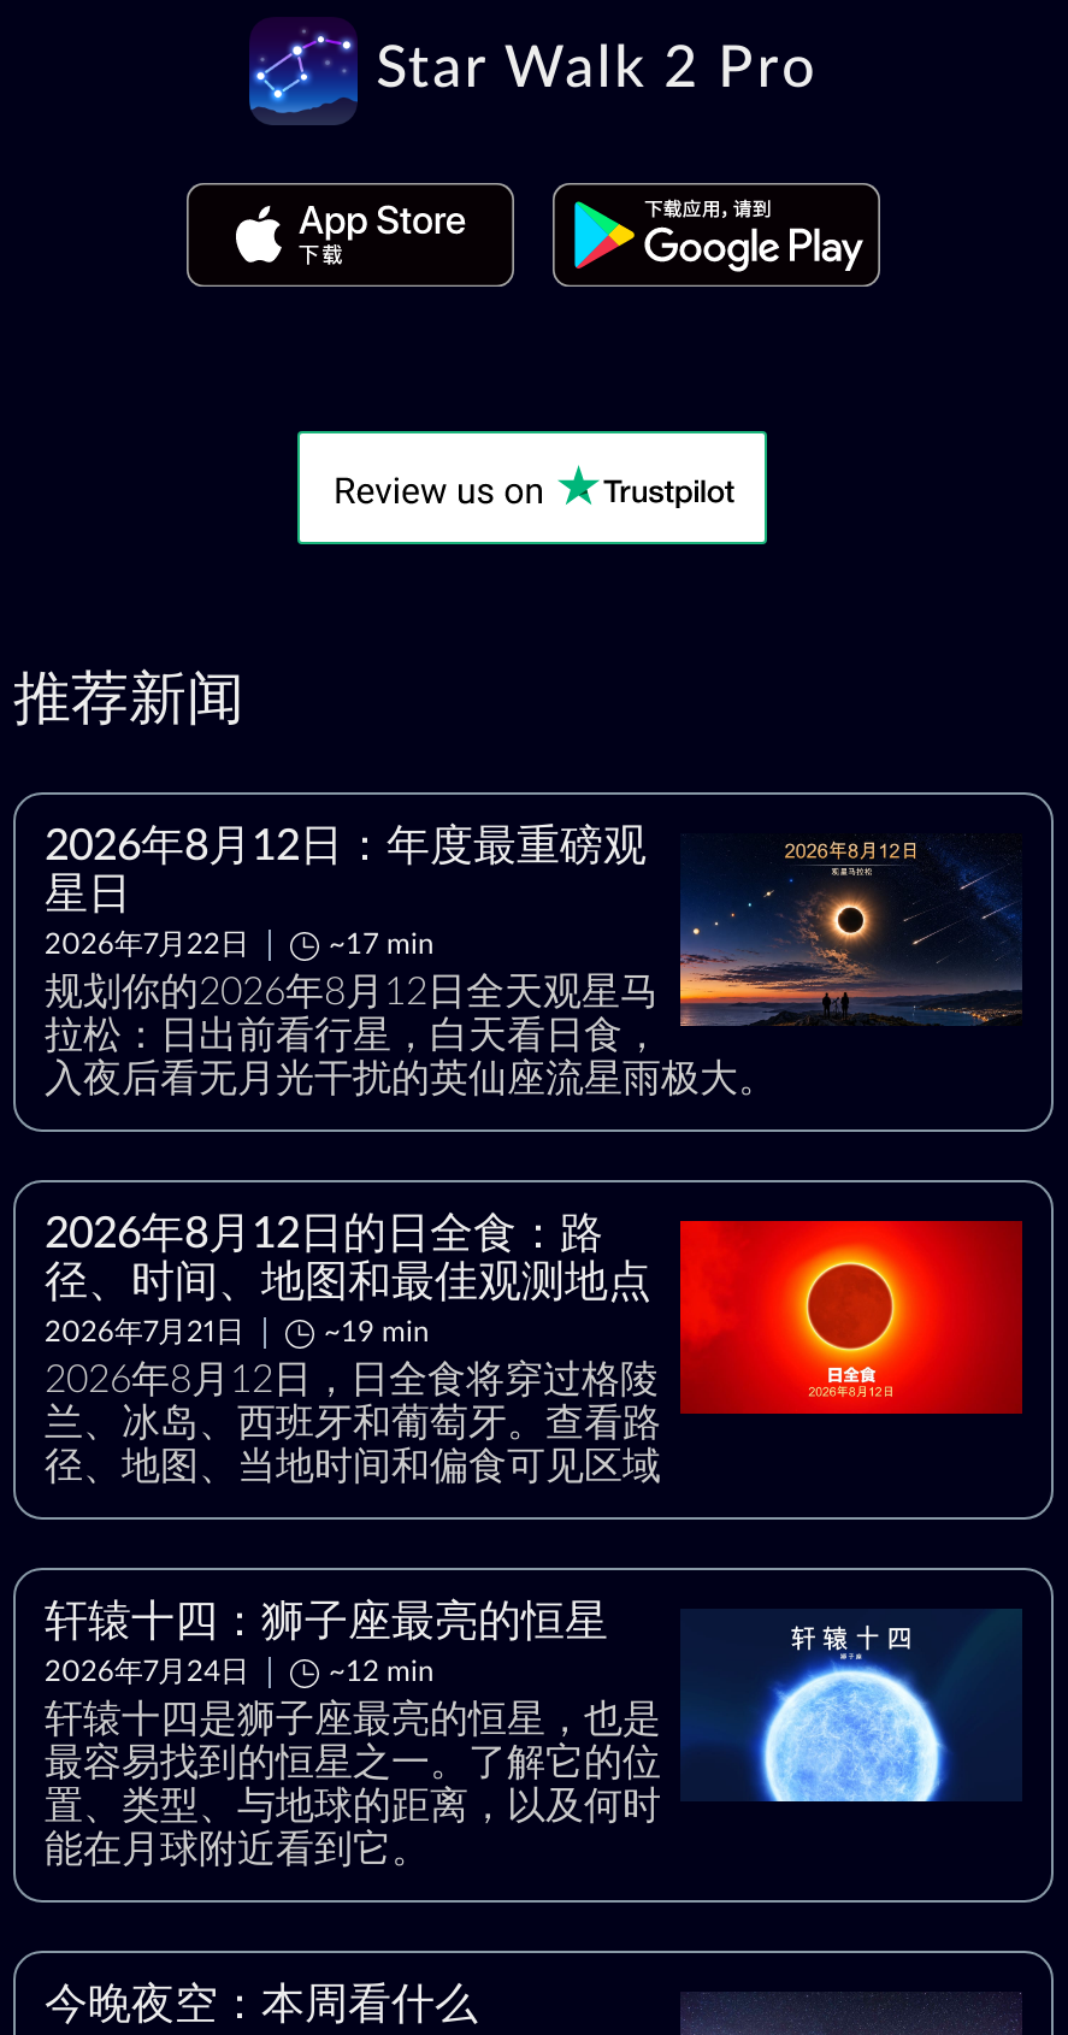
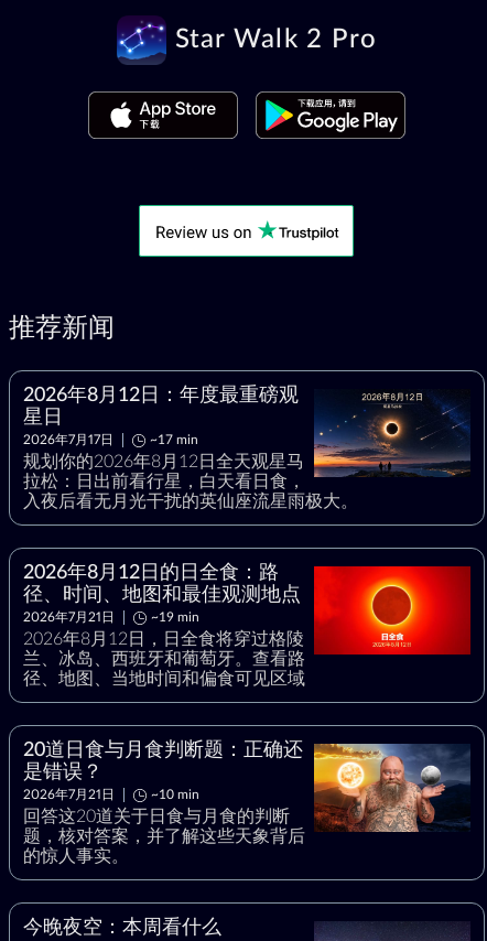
[45,930,249,959] 2026年7月22日 -> [23,433,113,447] 2026年7月17日
[45,1602,1020,1870] [image] | 轩辕十四：狮子座最亮的恒星 | 2026年7月24日 | ~12 min | 轩辕十四是狮子座最亮的恒星，也是 | 最容易找到的恒星之一。了解它的位 | 置、类型、与地球的距离，以及何时 | 能在月球附近看到它。 -> [23,741,470,865] [image] | 20道日食与月食判断题：正确还 | 是错误？ | 2026年7月21日 | ~10 min | 回答这20道关于日食与月食的判断 | 题，核对答案，并了解这些天象背后 | 的惊人事实。

